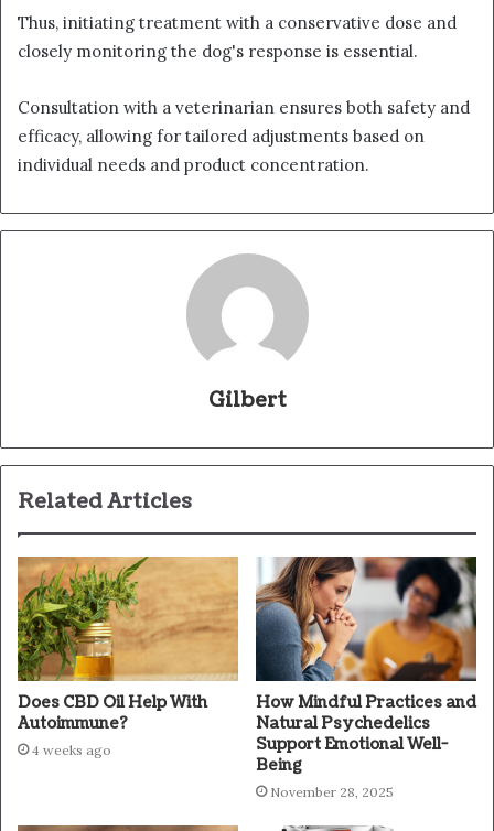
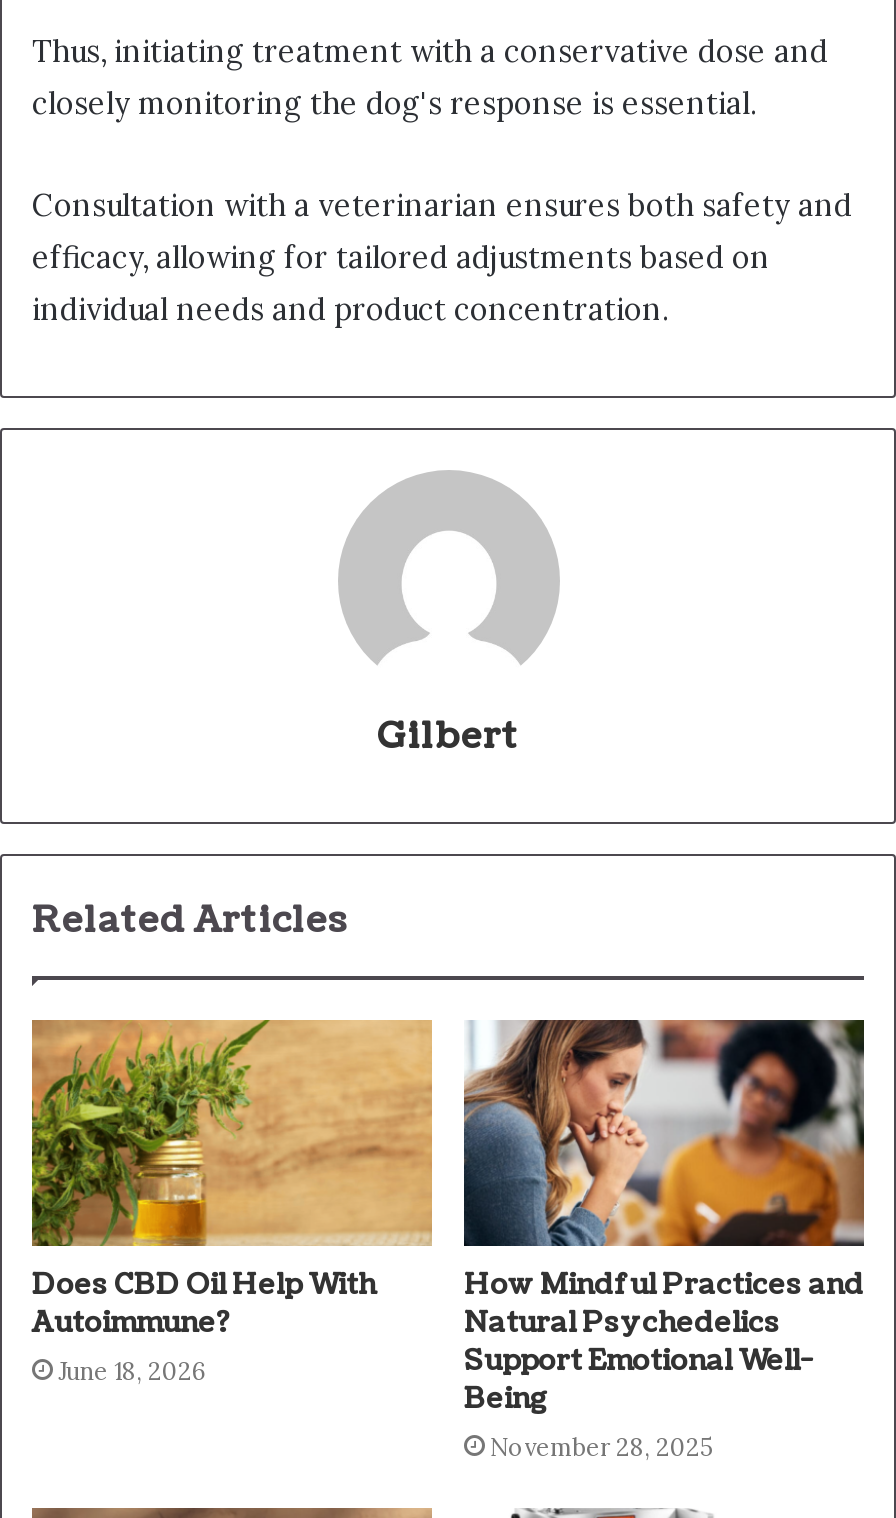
[32,742,111,758] 4 weeks ago -> [58,1356,206,1386] June 18, 2026

